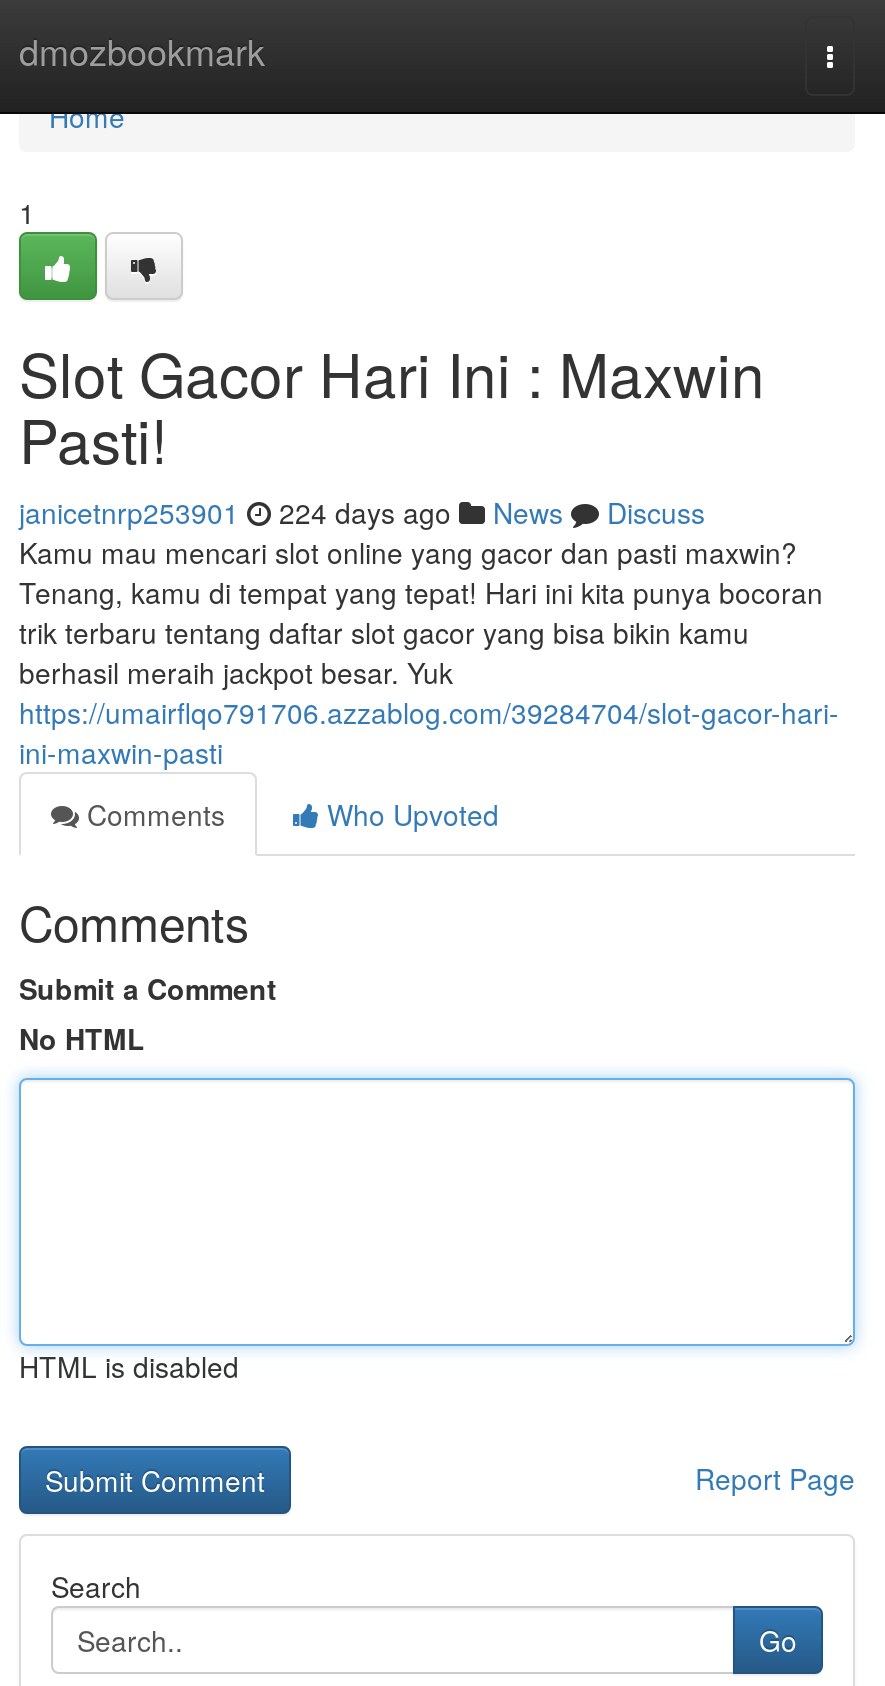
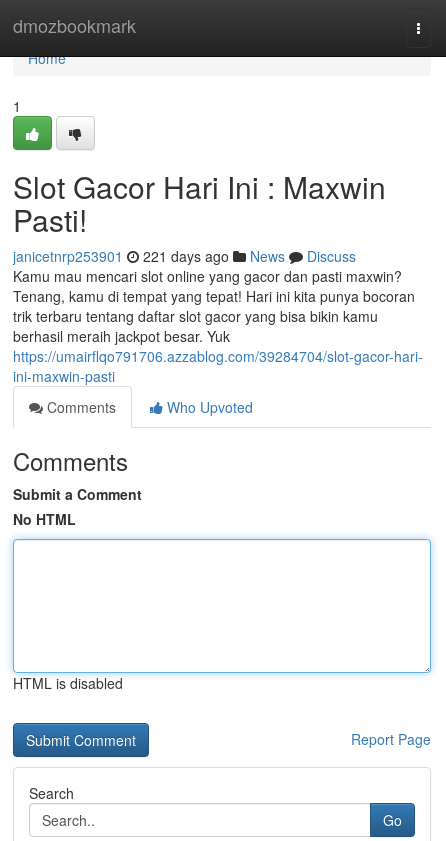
[19,492,705,532] janicetnrp253901 224 days ago News Discuss -> [13,246,356,266] janicetnrp253901 221 days ago News Discuss

